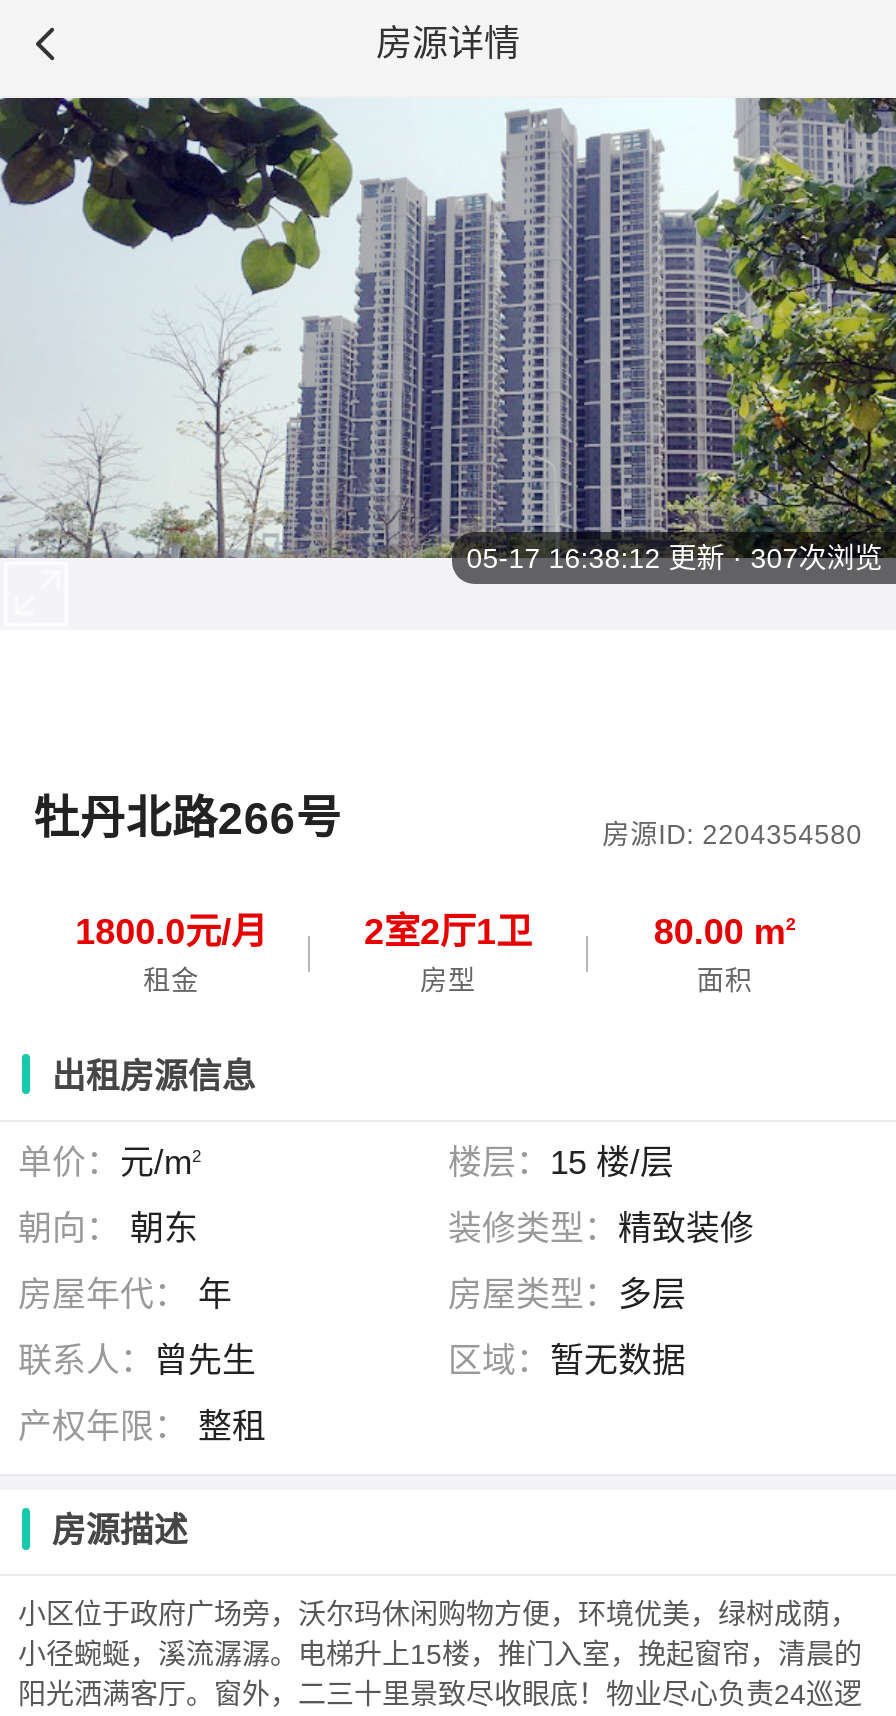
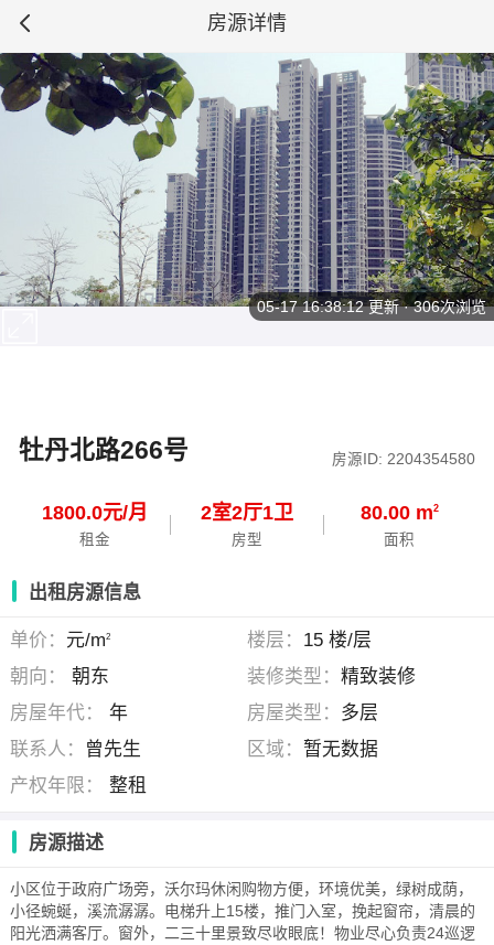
[466,542,882,574] 05-17 16:38:12更新 · 307次浏览 -> [257,298,487,315] 05-17 16:38:12更新 · 306次浏览

